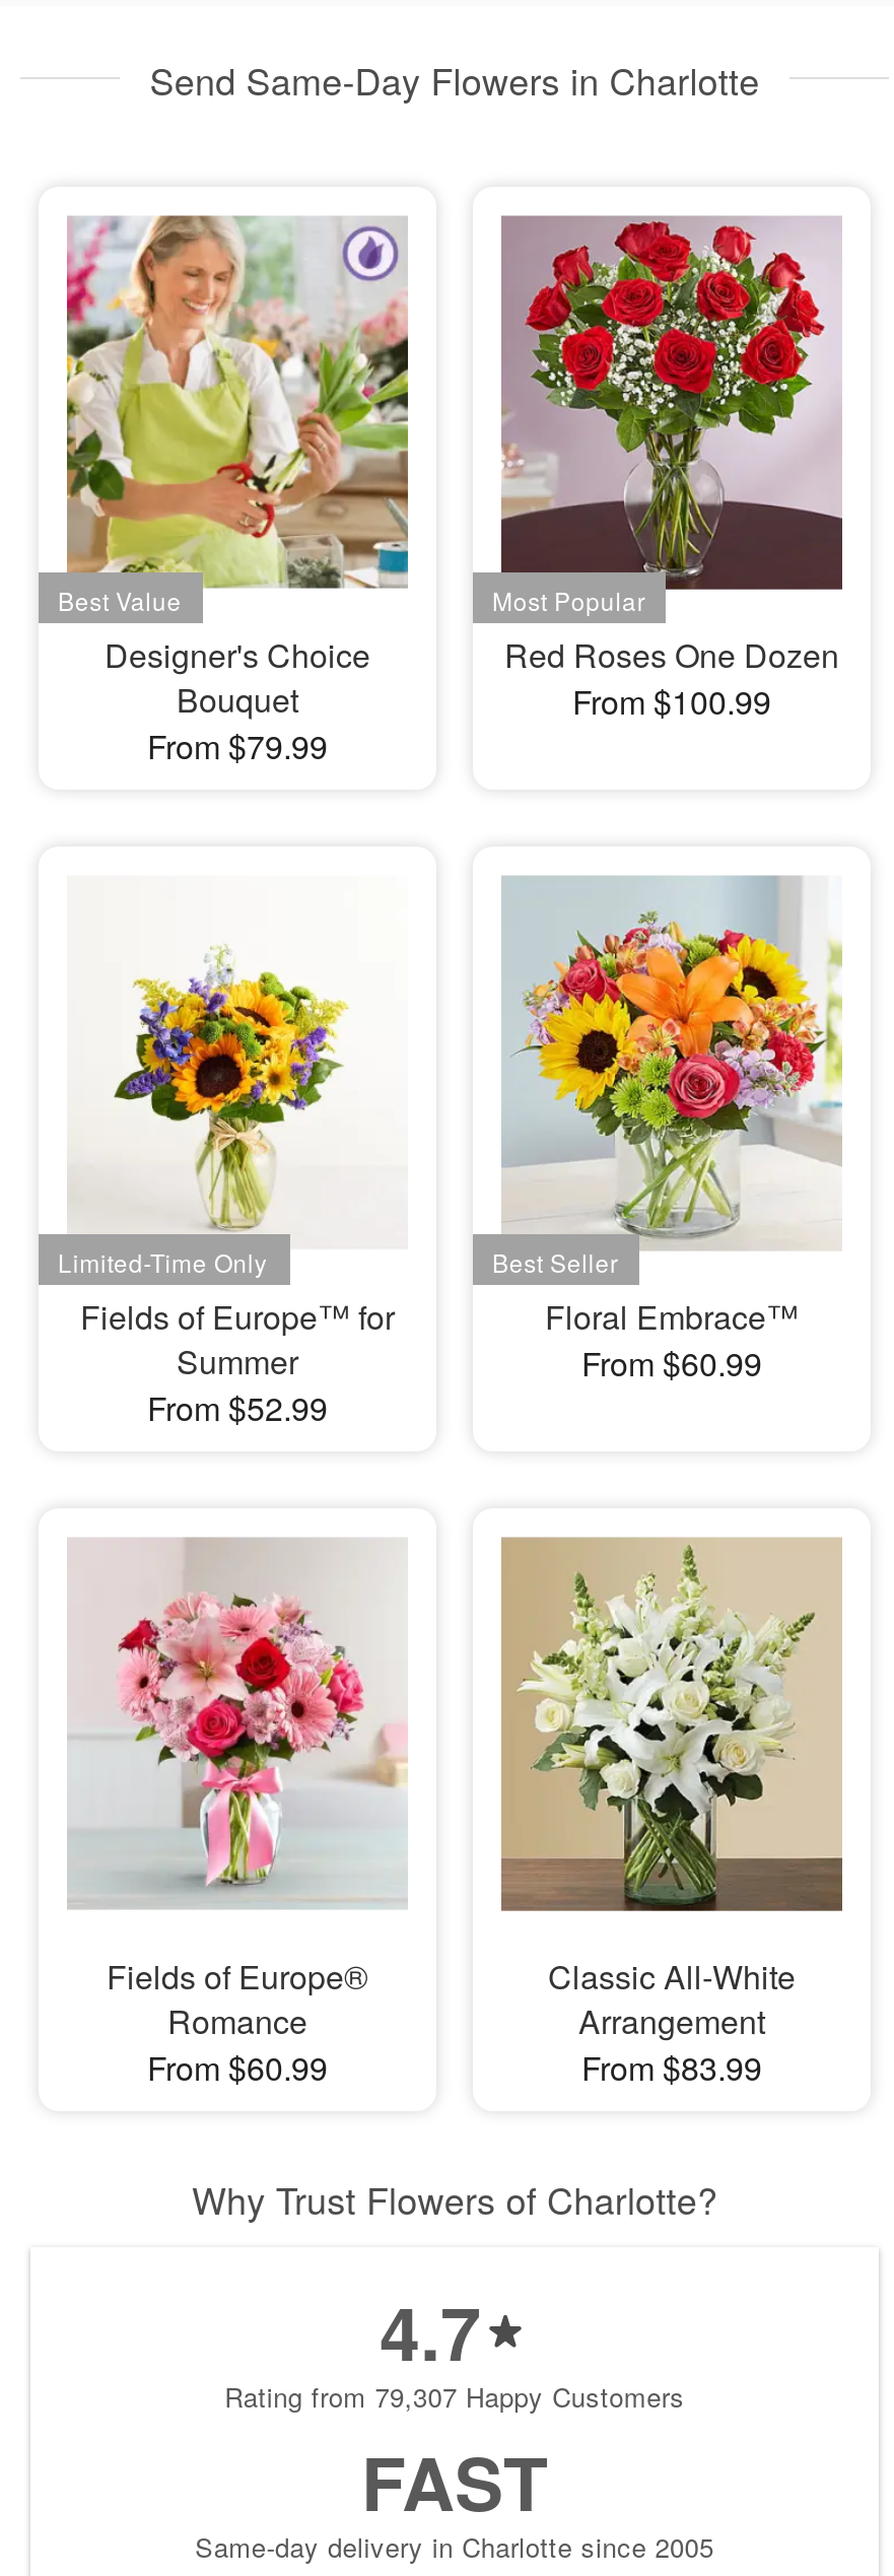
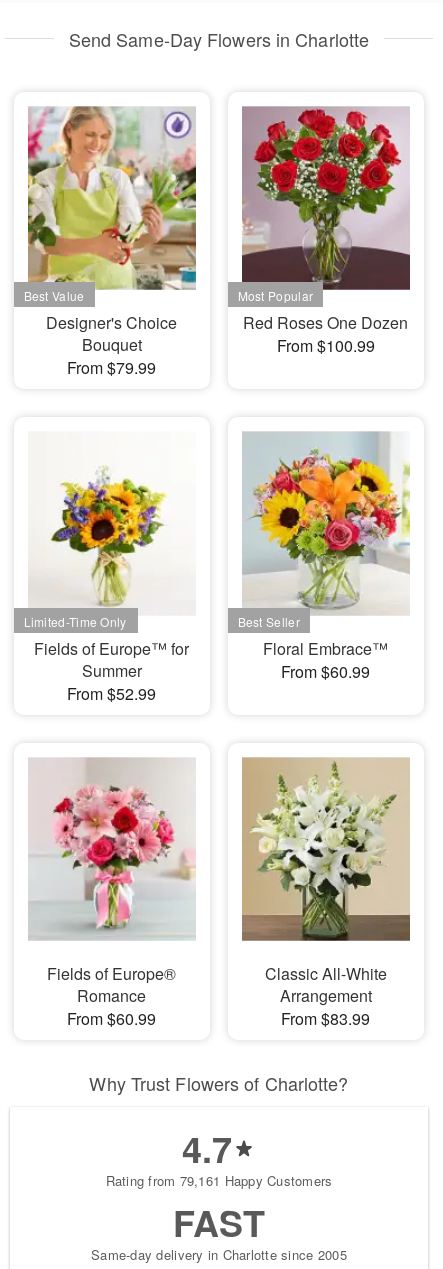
[224,2377,685,2416] Rating from 79,307 Happy Customers -> [106,1171,332,1190] Rating from 79,161 Happy Customers

